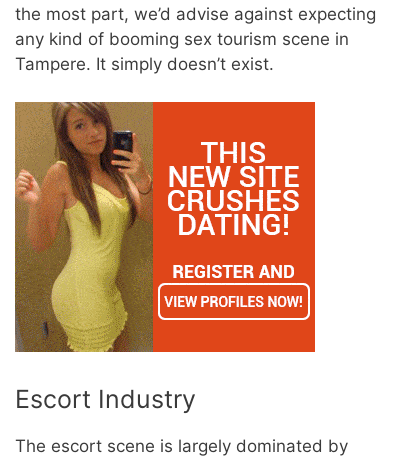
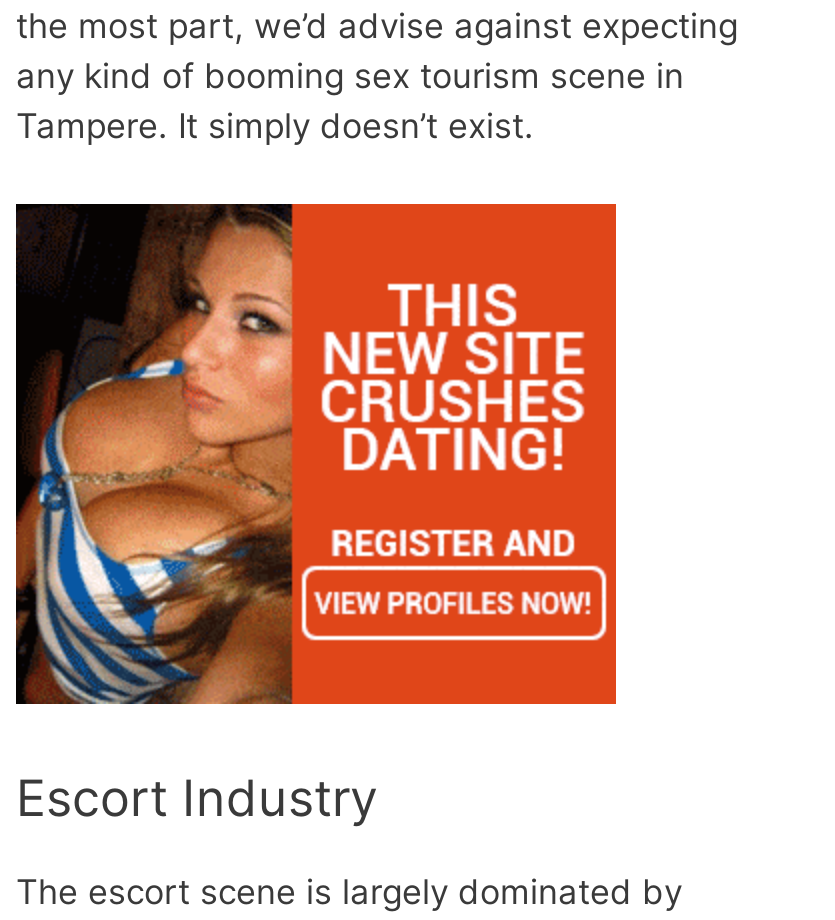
[14,101,153,353] [image] -> [14,202,294,706] [image]

